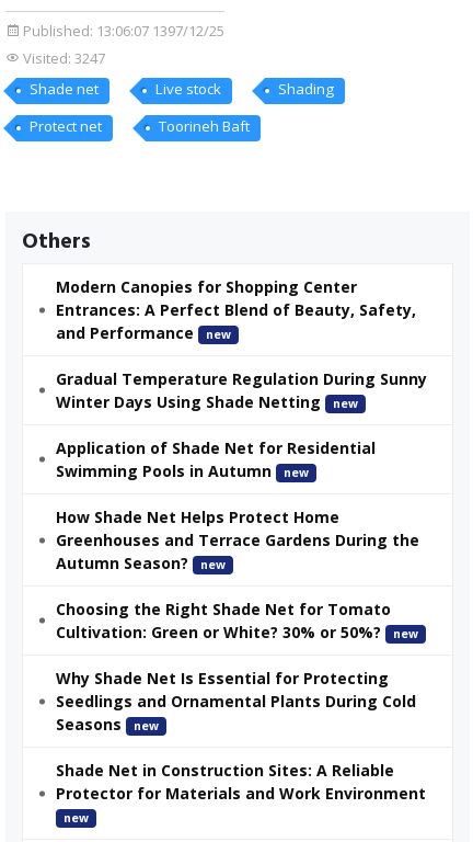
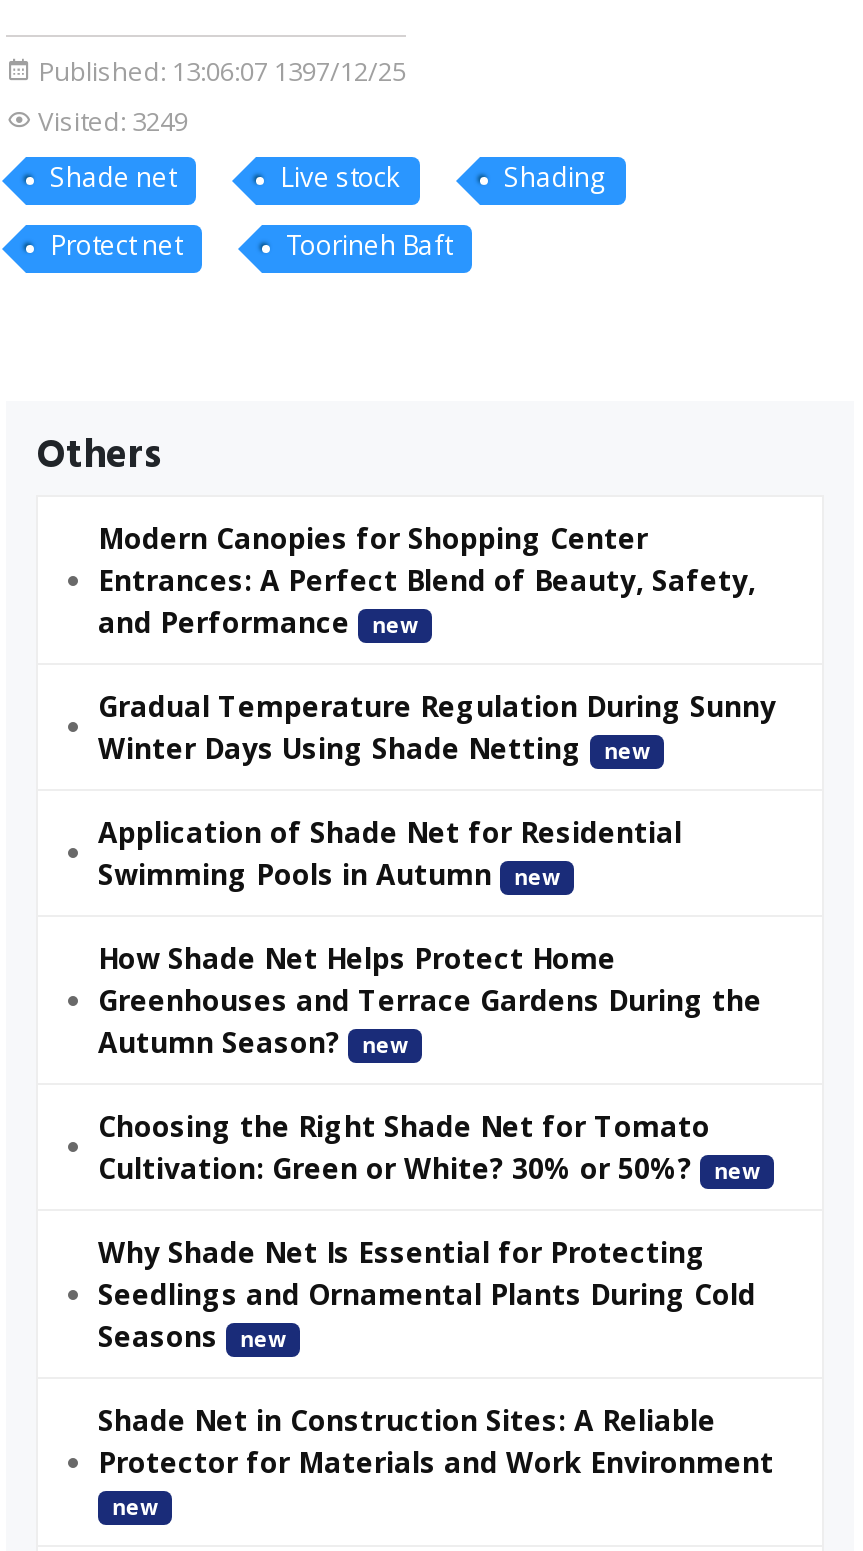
[20,49,105,69] Visited: 3247 -> [32,104,188,140] Visited: 3249

